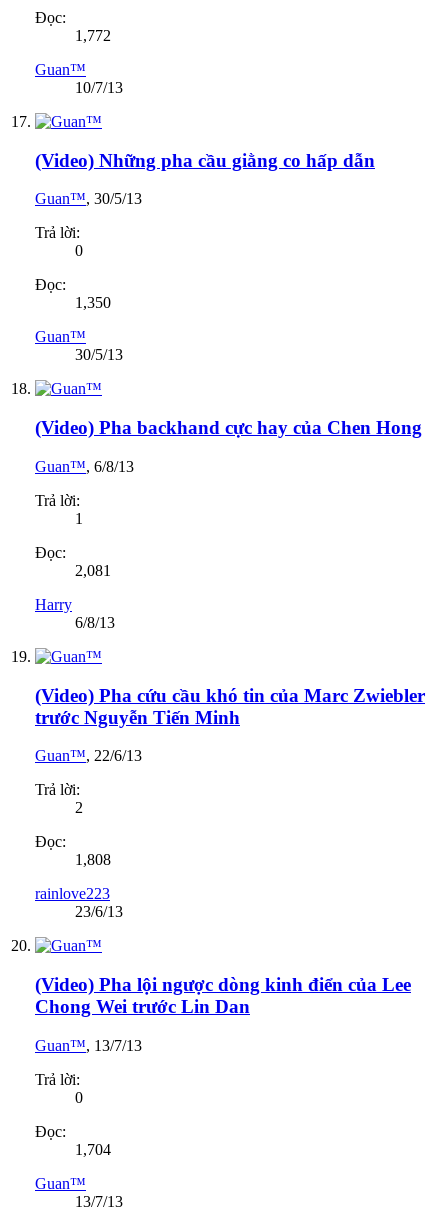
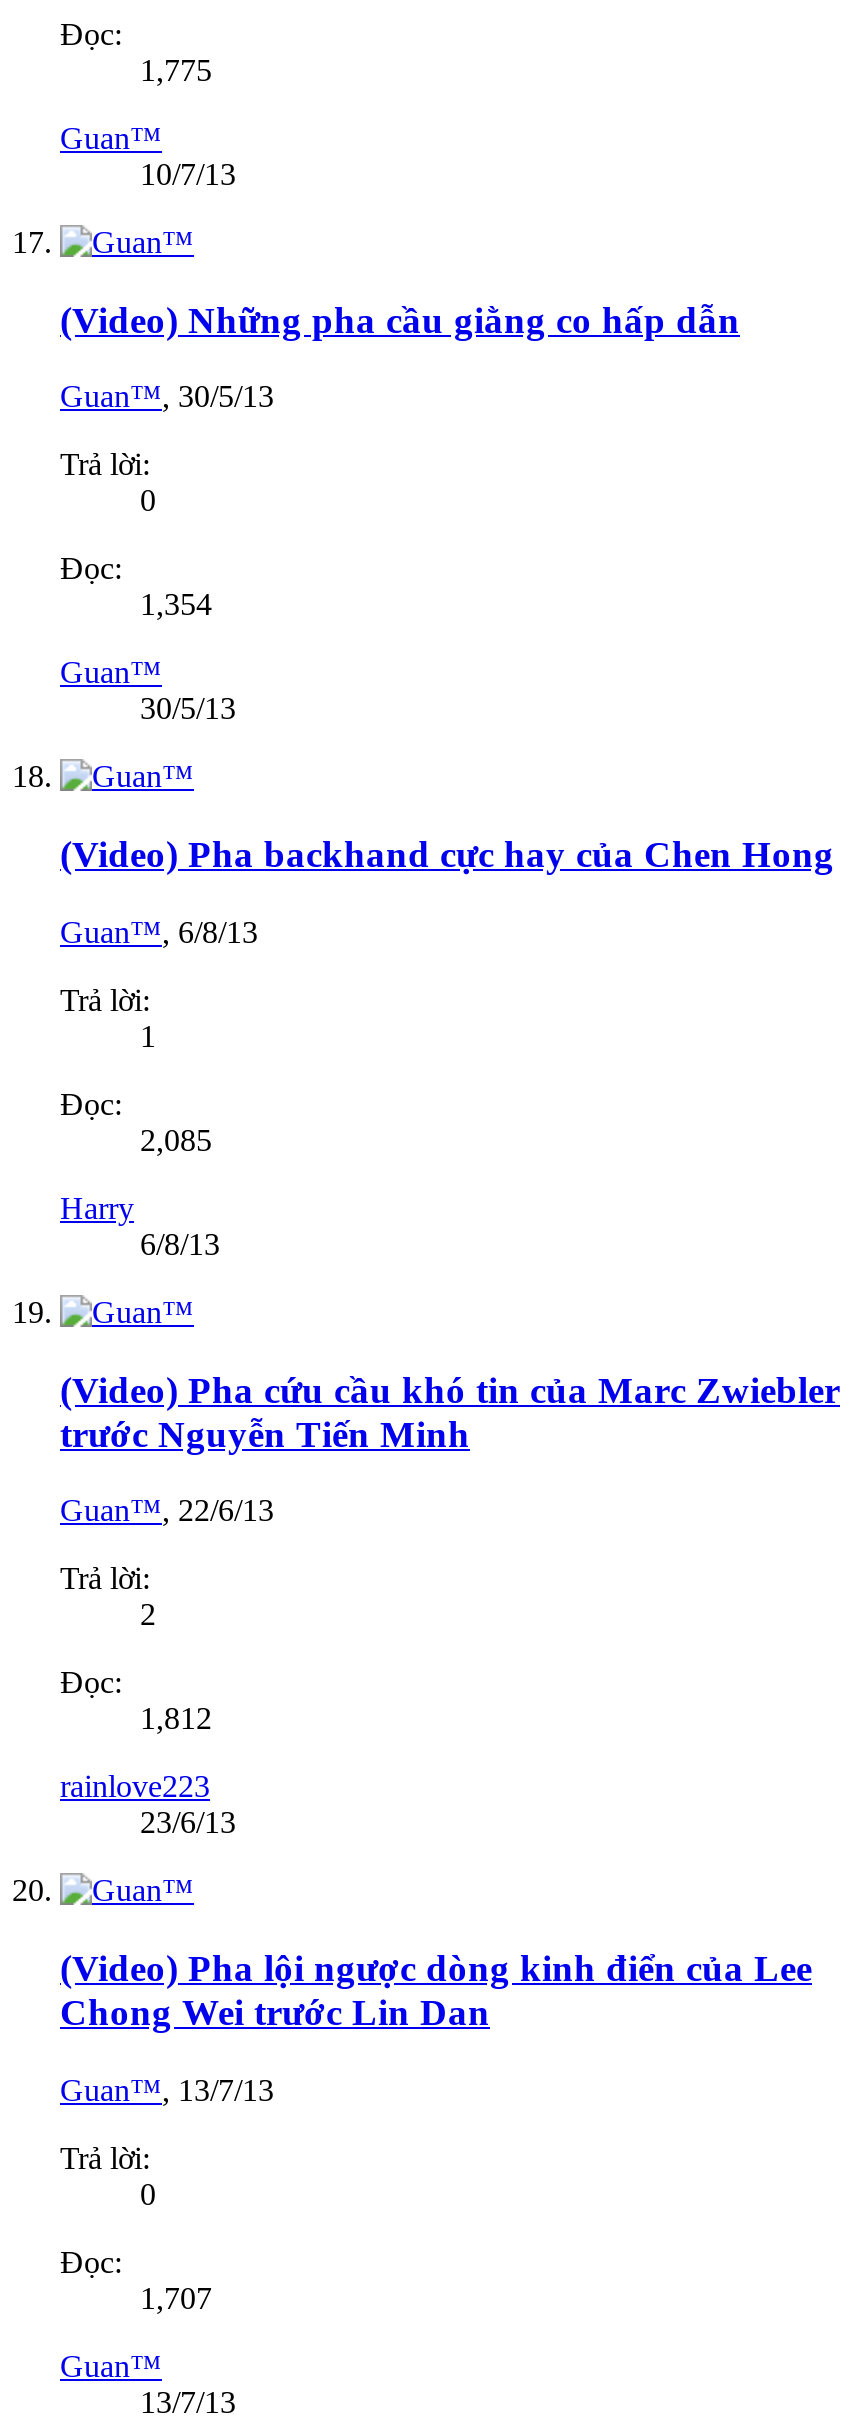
[75,27,111,44] 1,772 -> [140,53,212,87] 1,775
[75,294,111,311] 1,350 -> [140,588,212,622] 1,354
[75,562,111,579] 2,081 -> [140,1123,212,1157] 2,085
[75,851,111,868] 1,808 -> [140,1702,212,1736] 1,812
[75,1141,111,1158] 1,704 -> [140,2280,212,2314] 1,707

